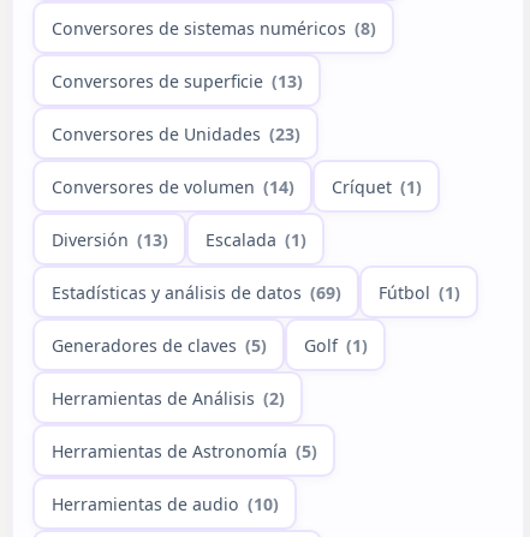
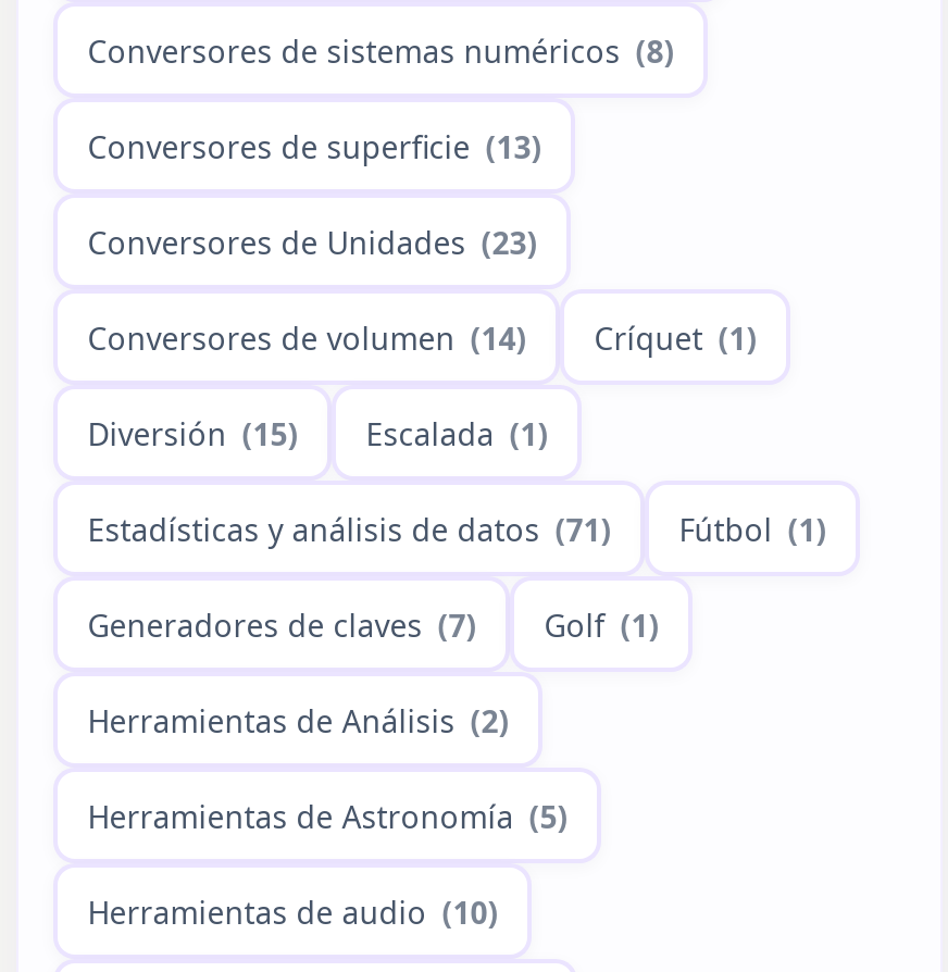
[51,228,306,251] Diversión (13) Escalada (1) -> [87,413,548,454] Diversión (15) Escalada (1)
[51,281,341,304] Estadísticas y análisis de datos (69) -> [87,508,611,549] Estadísticas y análisis de datos (71)
[51,334,266,356] Generadores de claves (5) -> [87,604,477,645] Generadores de claves (7)

